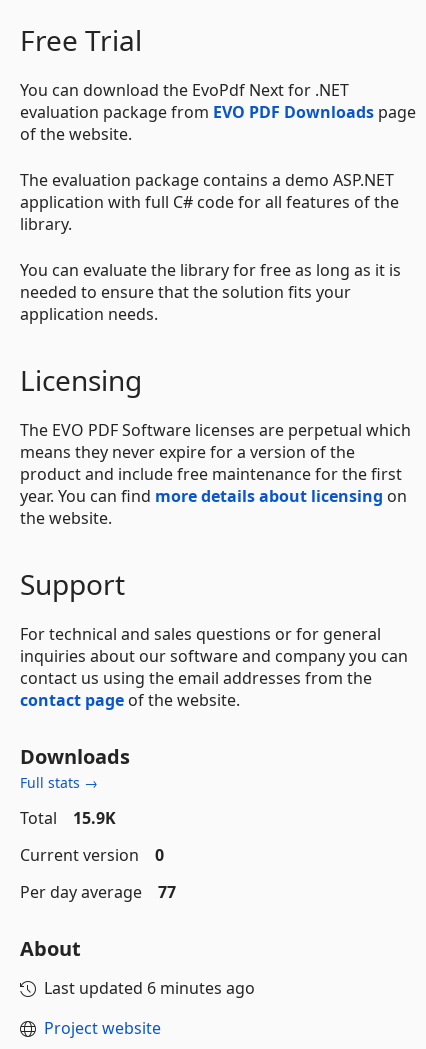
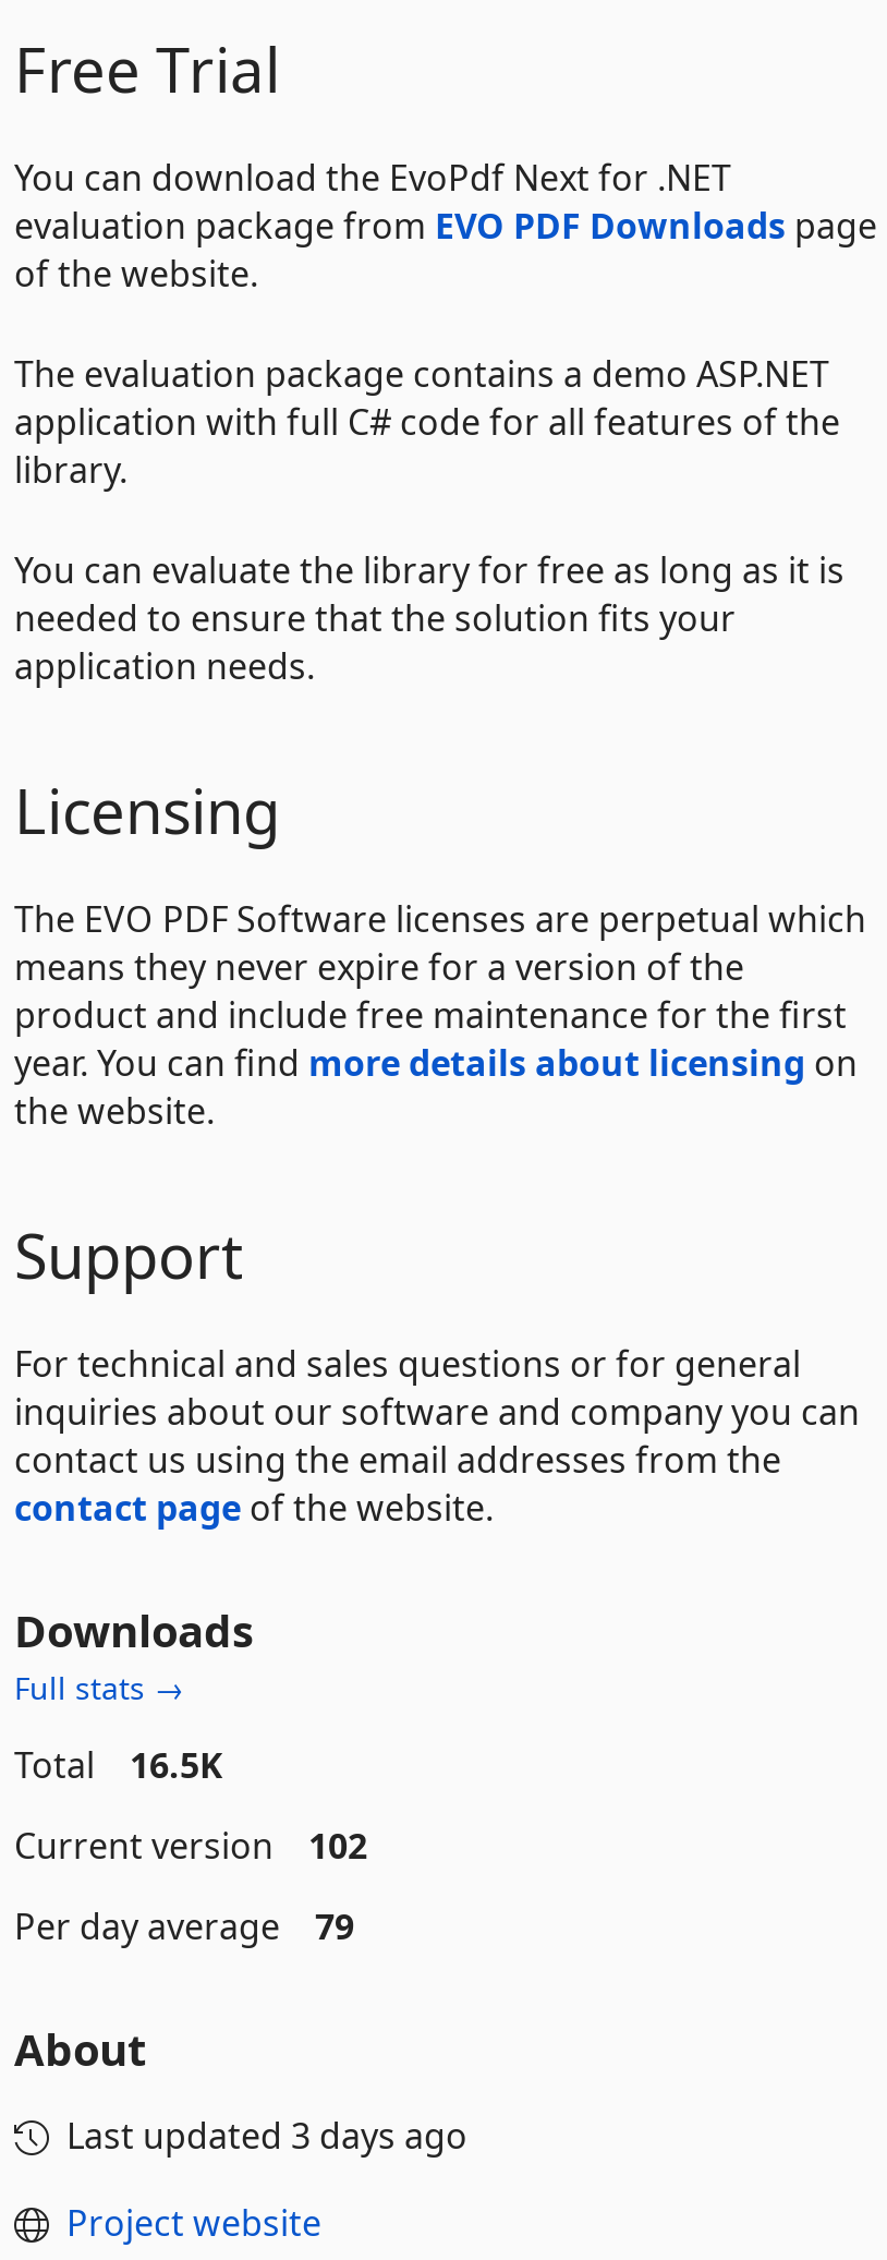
[20,807,116,829] Total 15.9K -> [14,1741,223,1789] Total 16.5K
[20,844,164,866] Current version 0 -> [14,1822,367,1870] Current version 102
[20,881,176,903] Per day average 77 -> [14,1902,354,1950] Per day average 79
[44,977,255,999] Last updated 6 minutes ago -> [66,2112,467,2160] Last updated 3 days ago

